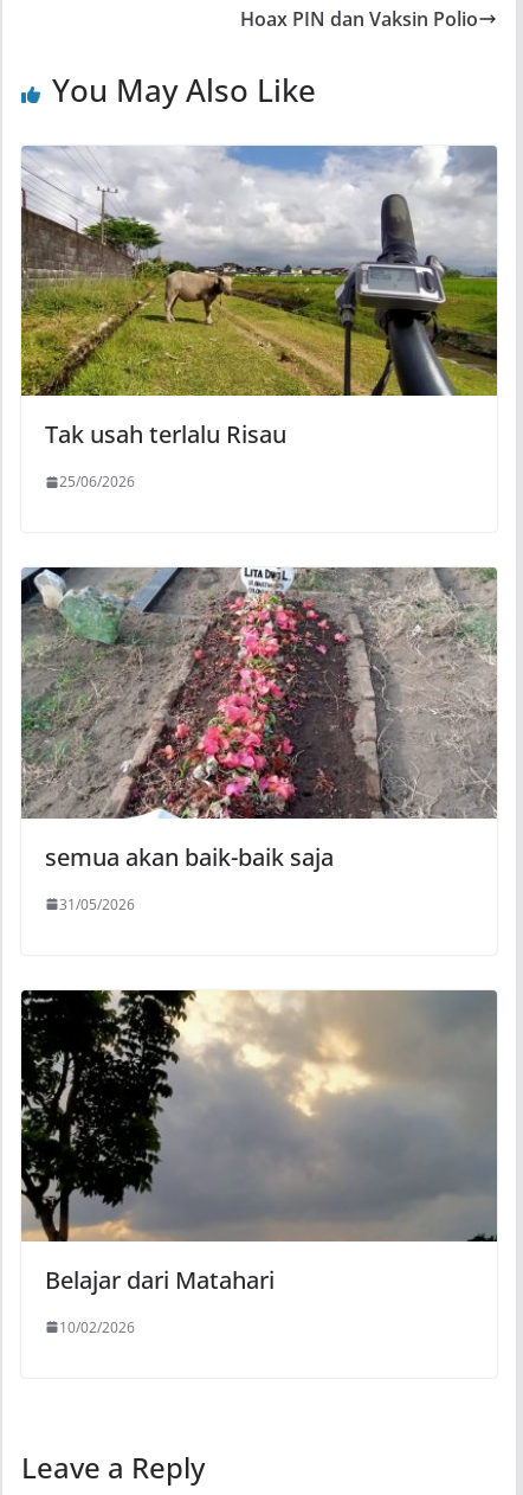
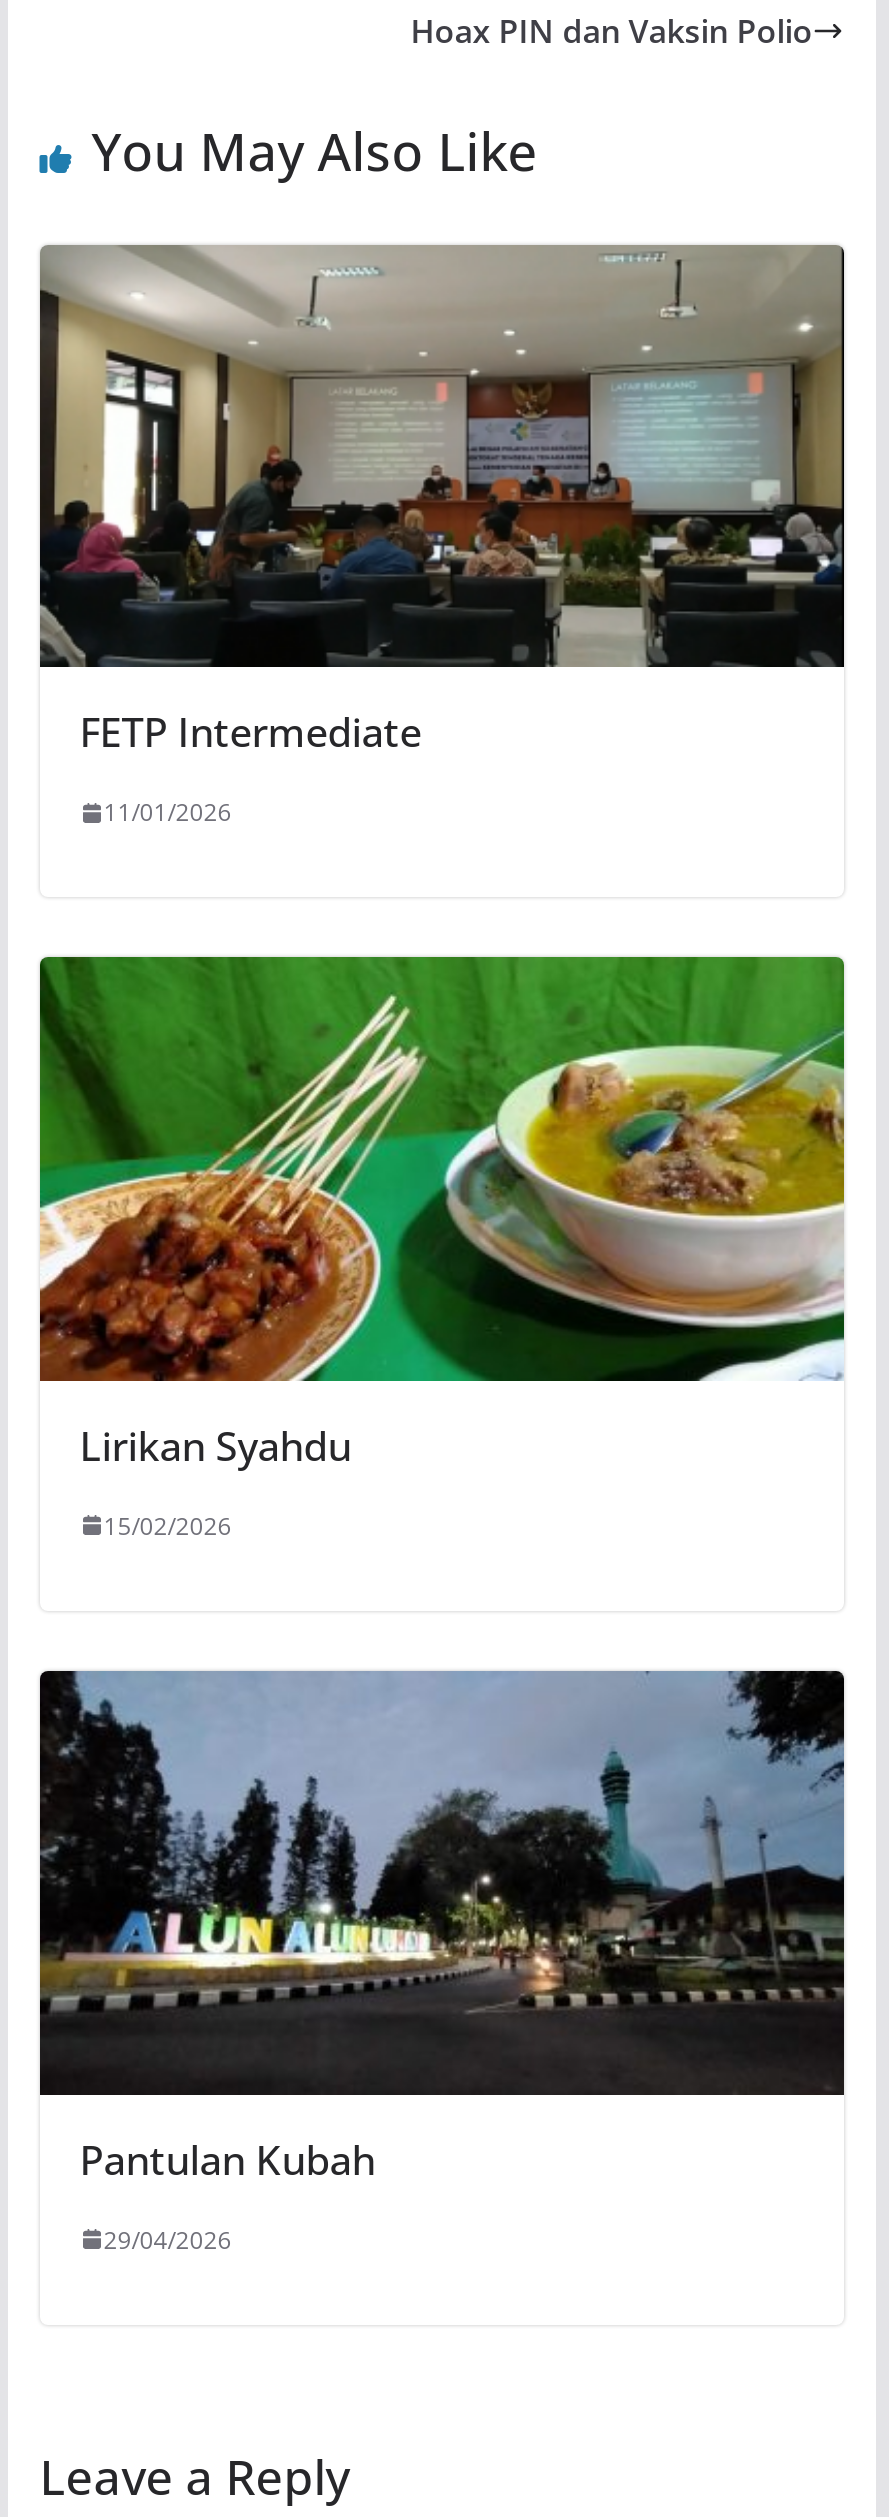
[20,146,498,451] [image] | Tak usah terlalu Risau -> [38,243,846,760] [image] | FETP Intermediate
[59,472,135,492] 25/06/2026 -> [103,796,231,830] 11/01/2026
[20,566,498,873] [image] | semua akan baik-baik saja -> [38,955,846,1473] [image] | Lirikan Syahdu
[59,894,135,914] 31/05/2026 -> [103,1509,231,1543] 15/02/2026
[20,989,498,1295] [image] | Belajar dari Matahari -> [38,1669,844,2186] [image] | Pantulan Kubah
[59,1317,135,1337] 10/02/2026 -> [103,2222,231,2256] 29/04/2026

